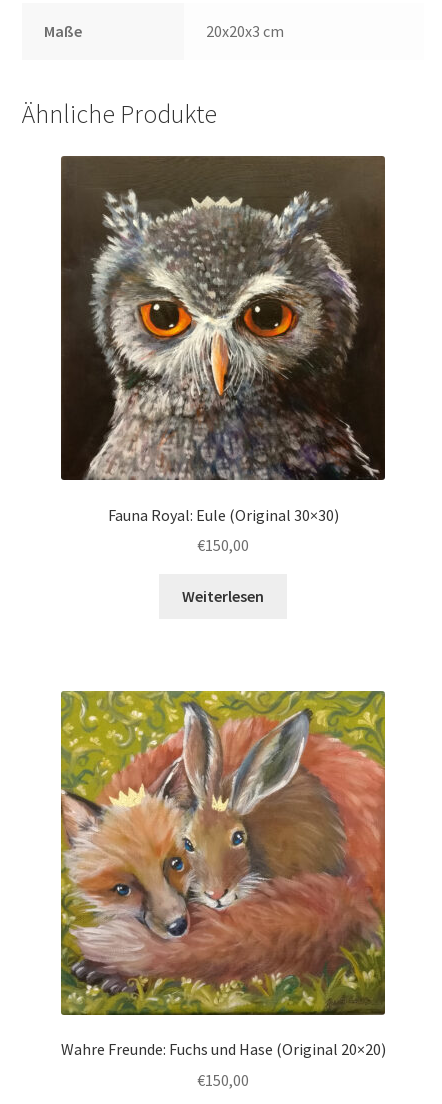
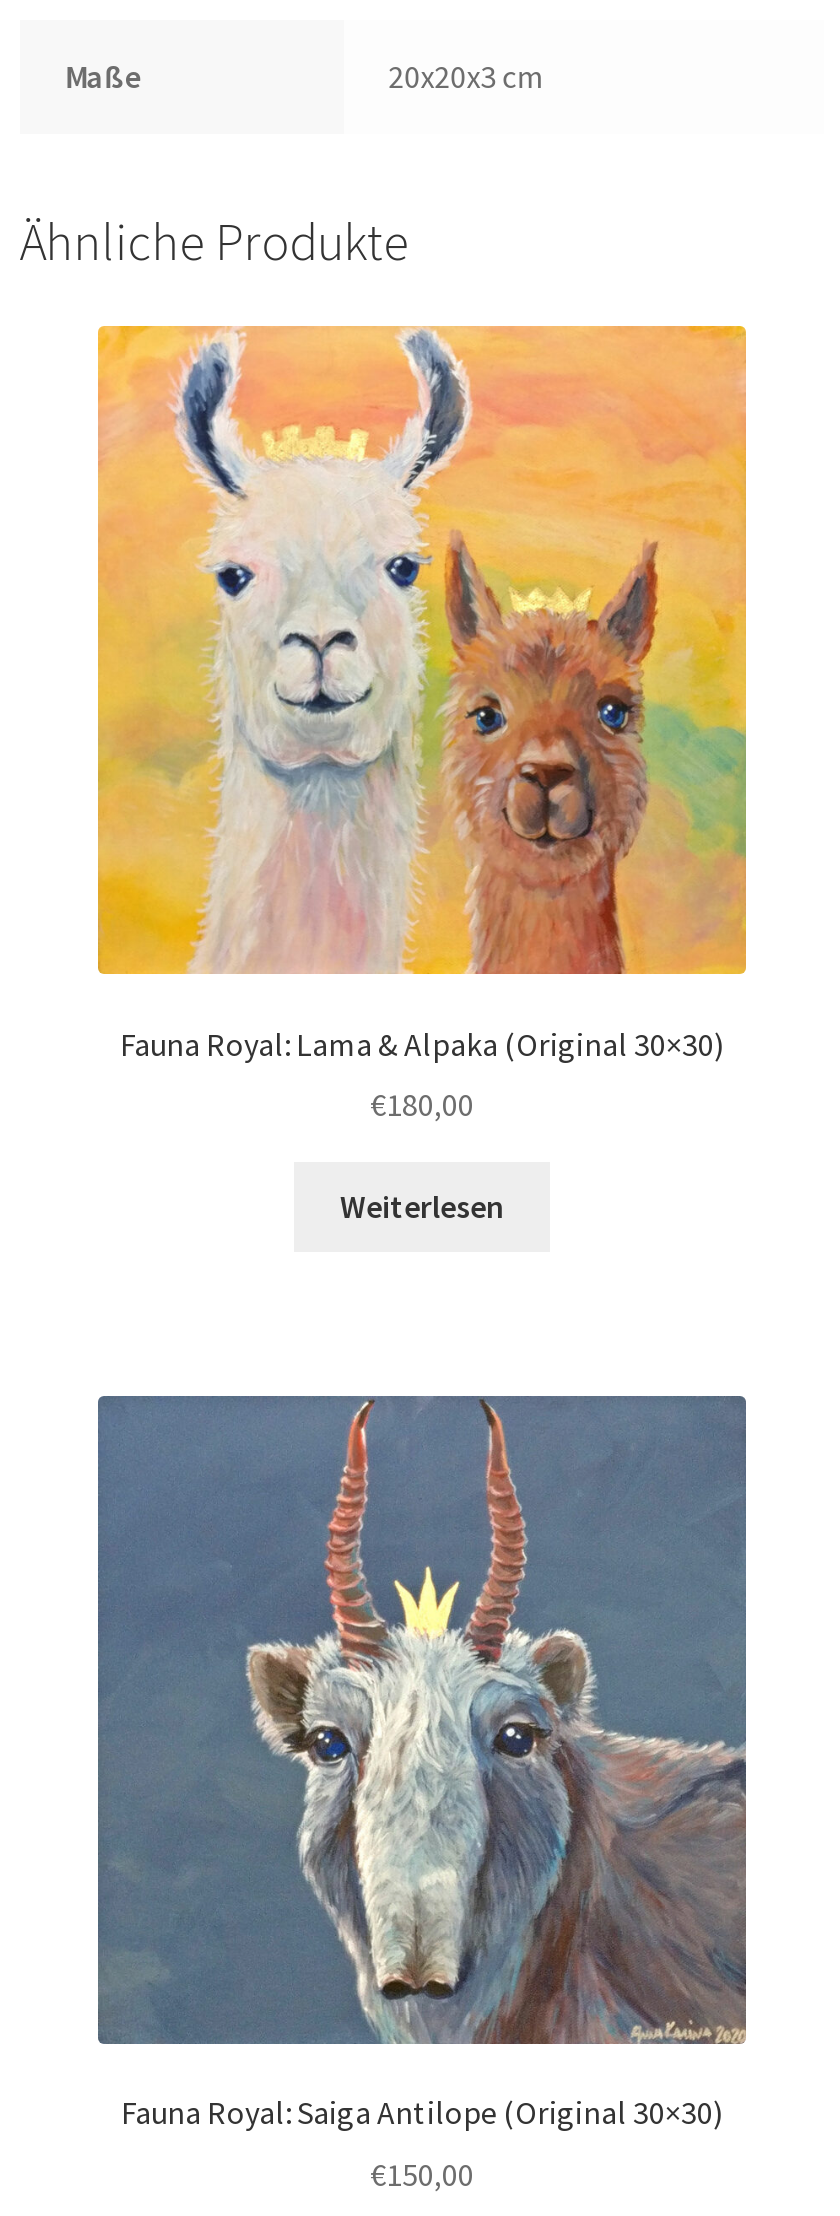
[60,155,386,525] [image] | Fauna Royal: Eule (Original 30×30) -> [96,324,748,1063] [image] | Fauna Royal: Lama & Alpaka (Original 30×30)
[197,535,249,555] €150,00 -> [370,1084,474,1124] €180,00
[60,690,386,1059] [image] | Wahre Freunde: Fuchs und Hase (Original 20×20) -> [96,1394,748,2133] [image] | Fauna Royal: Saiga Antilope (Original 30×30)

